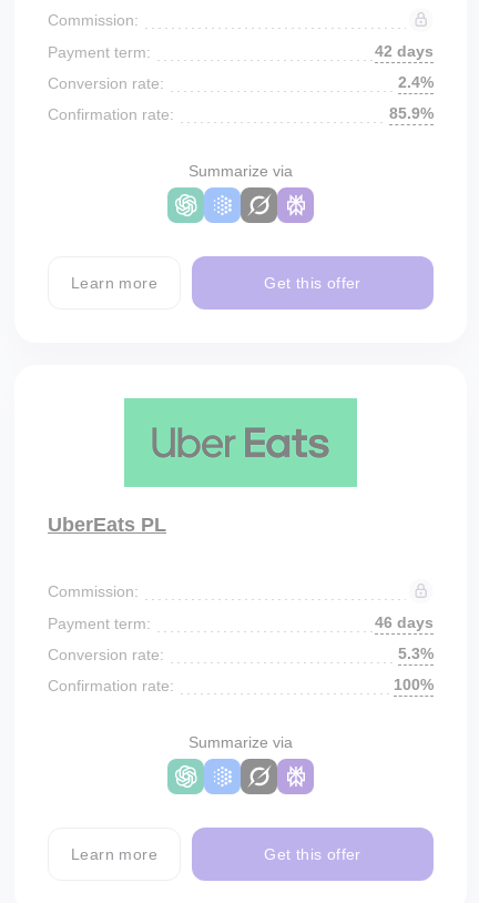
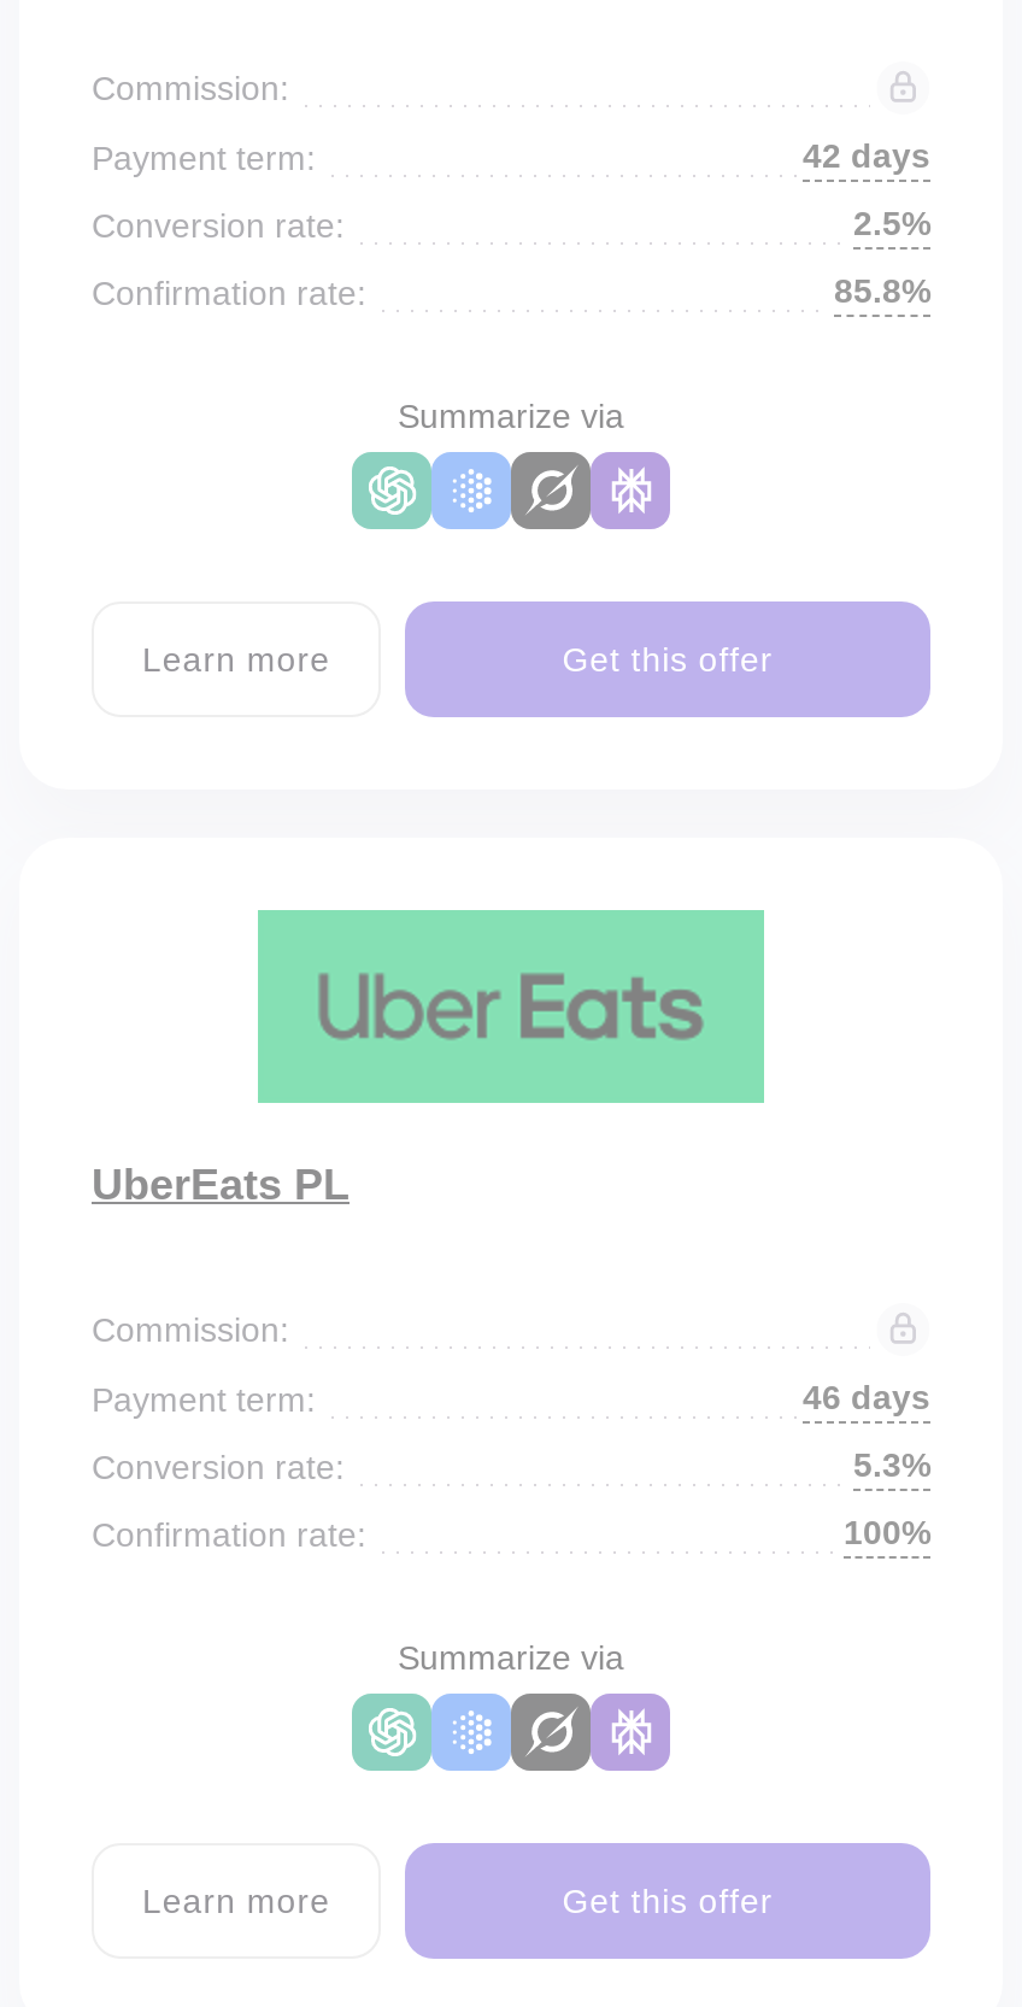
[398,73,434,91] 2.4% -> [853,204,930,242] 2.5%
[389,104,434,122] 85.9% -> [834,271,930,310] 85.8%

